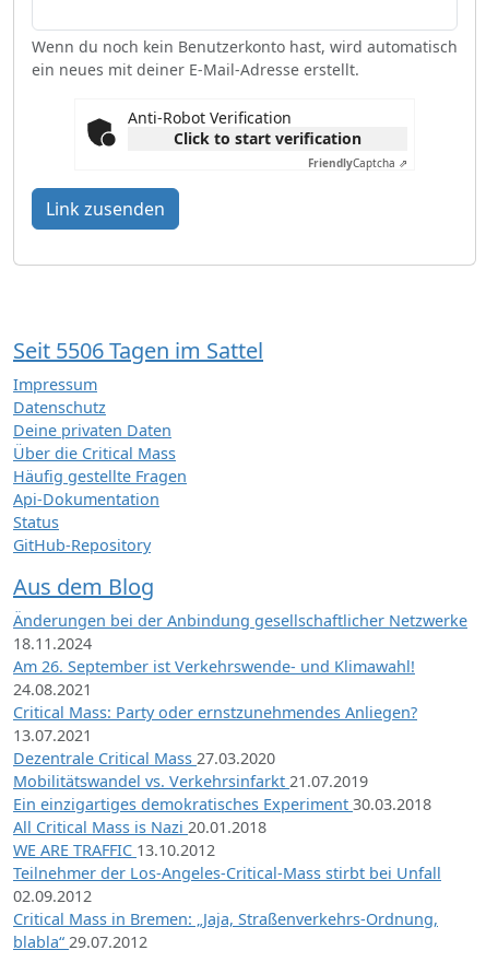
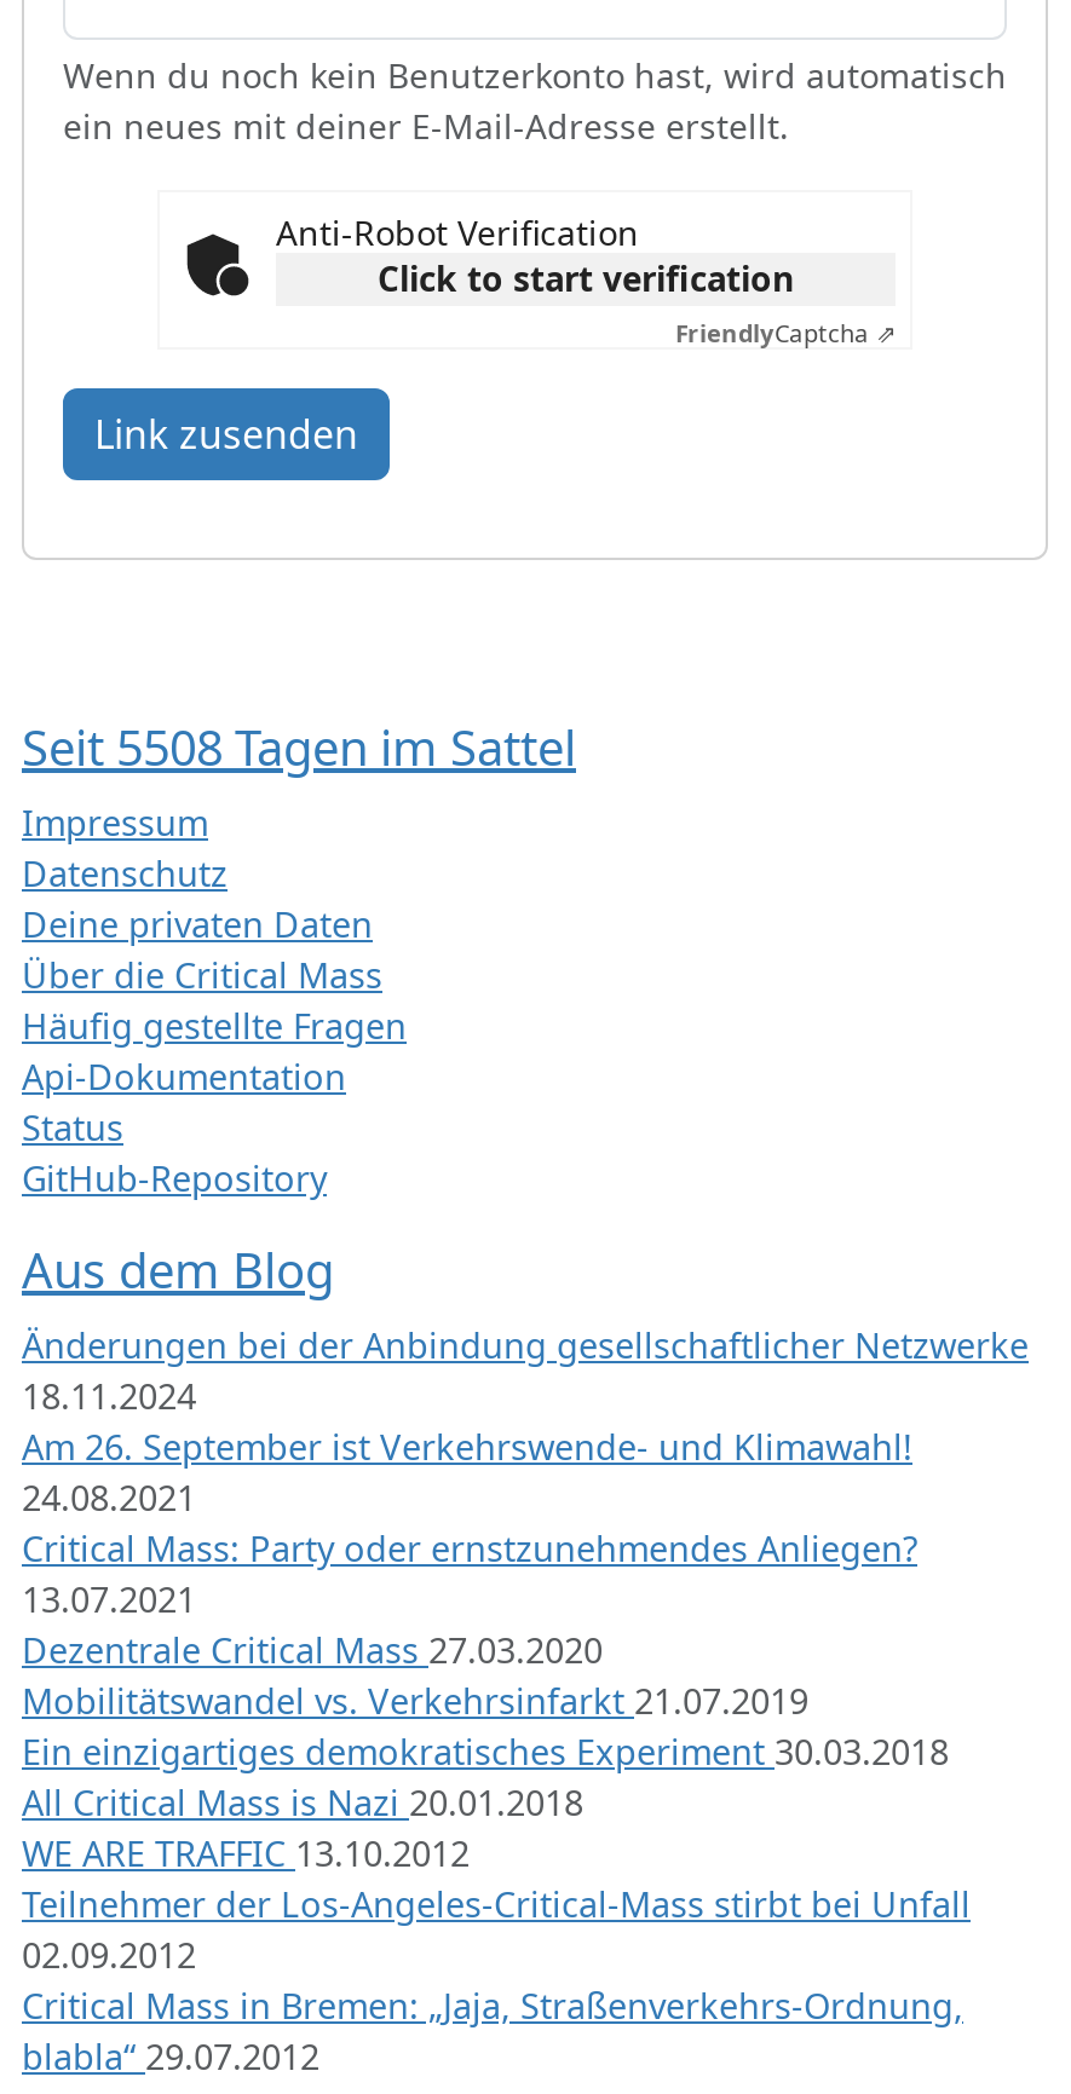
[13,336,263,365] Seit 5506 Tagen im Sattel -> [22,715,576,780] Seit 5508 Tagen im Sattel

